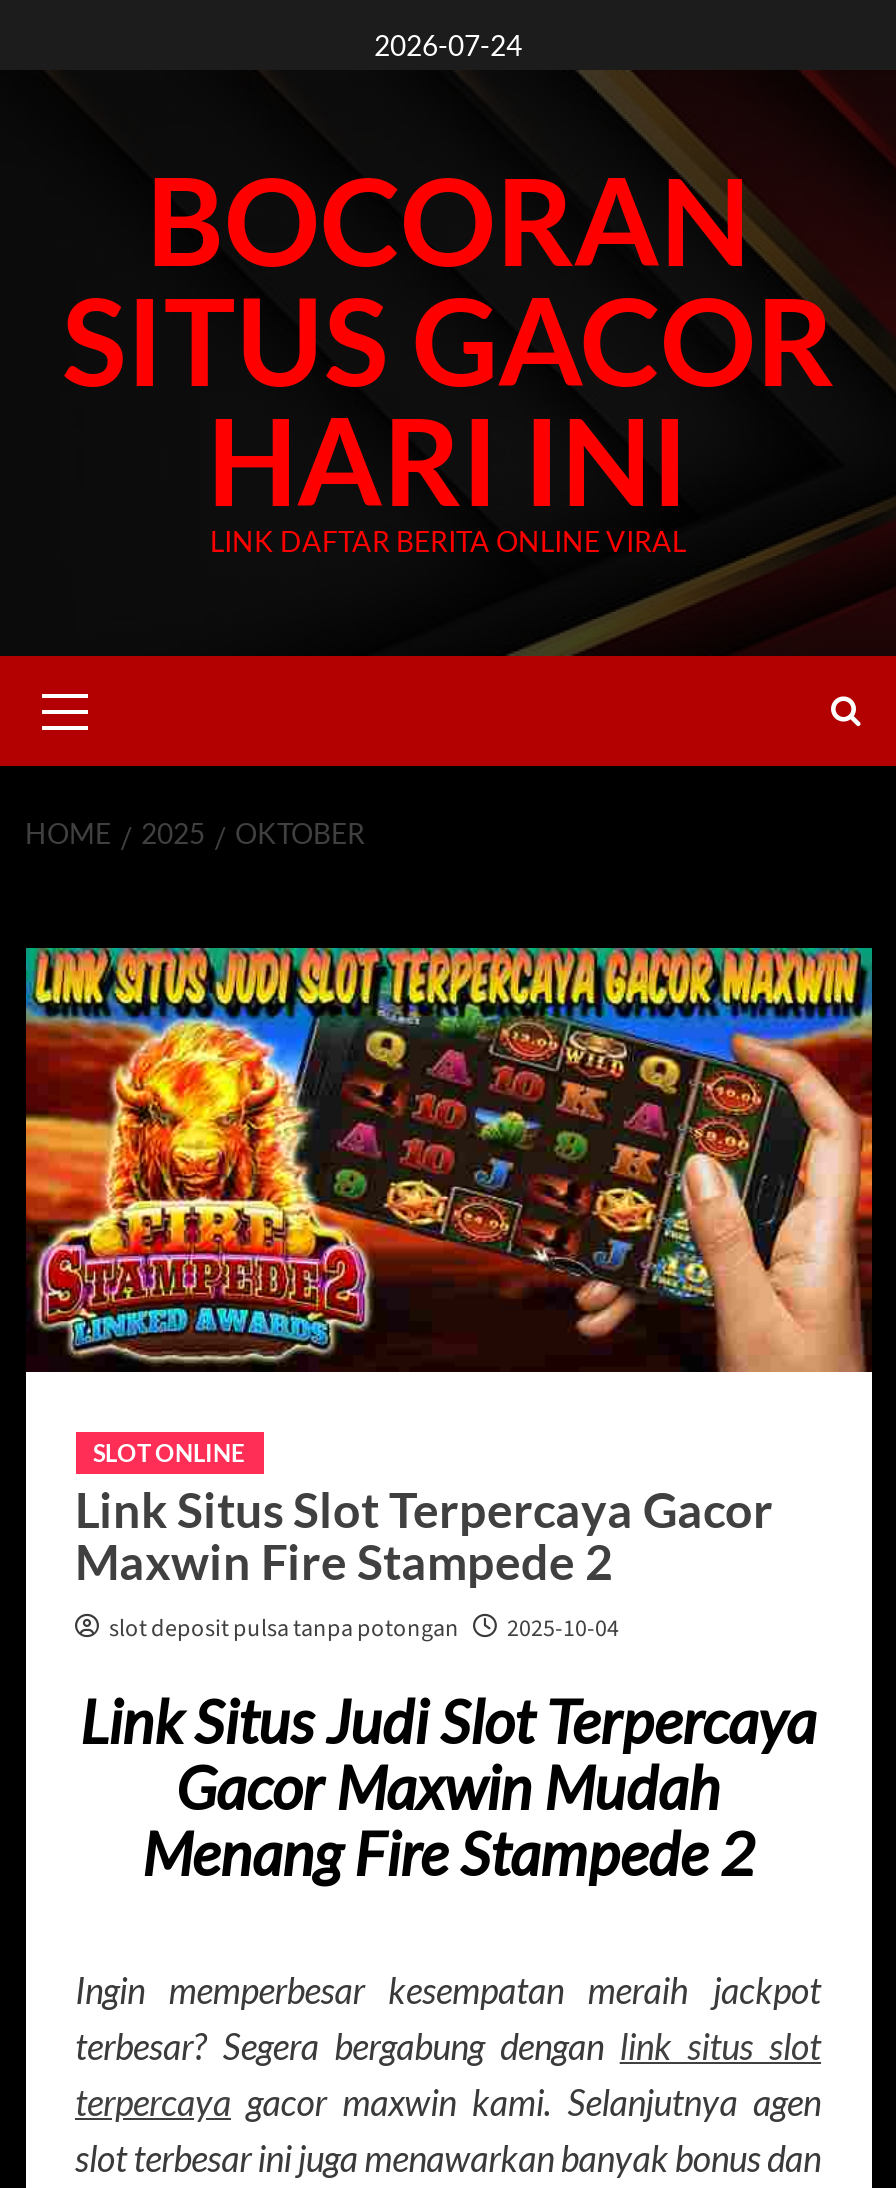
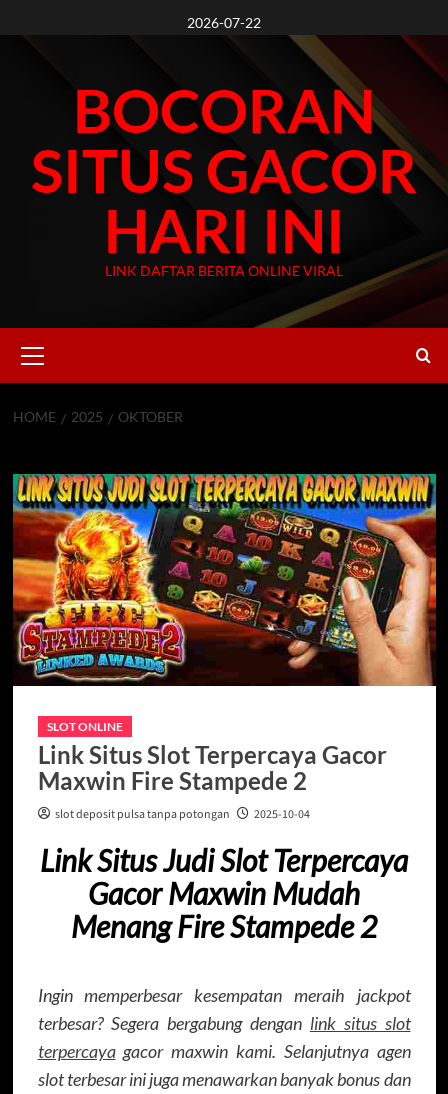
[374,28,522,62] 2026-07-24 -> [187,14,261,31] 2026-07-22

